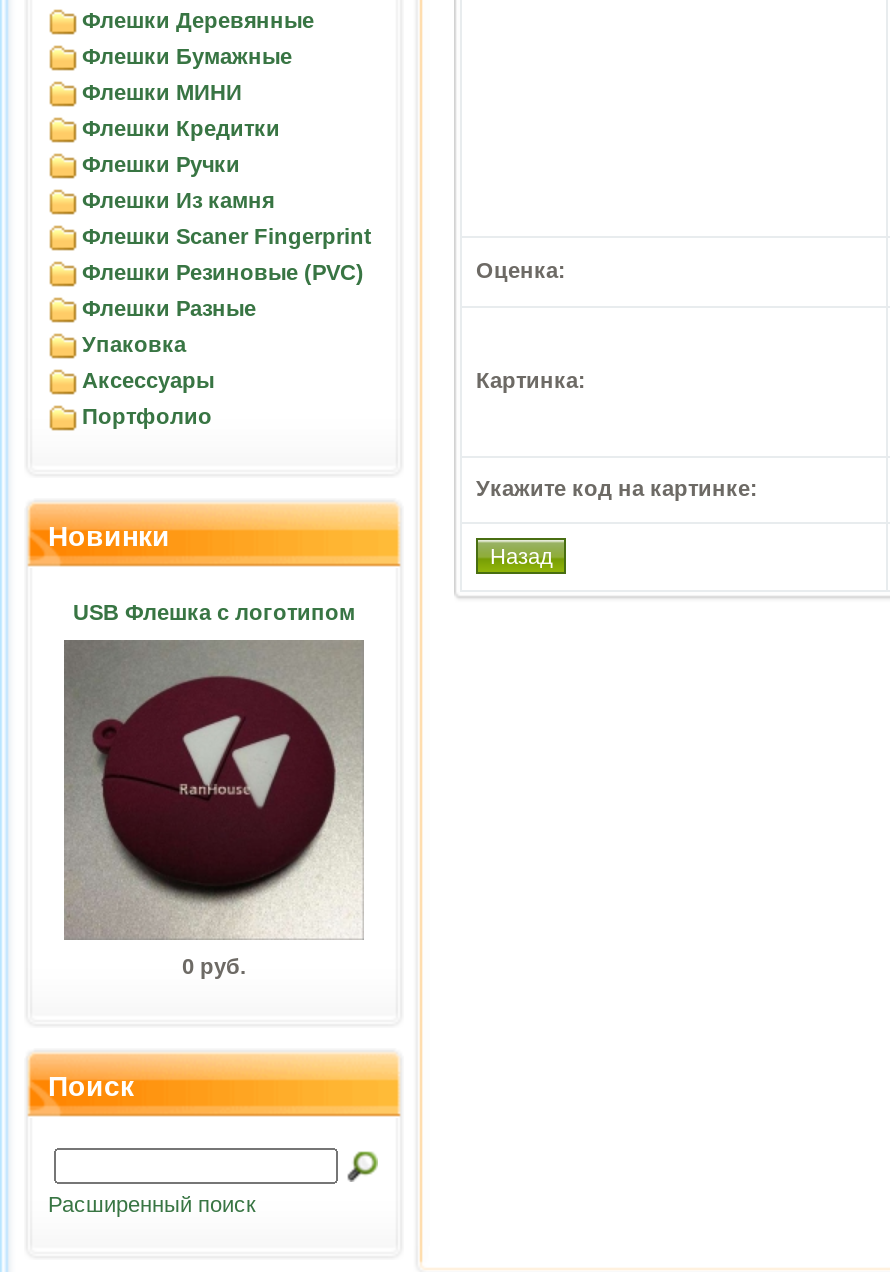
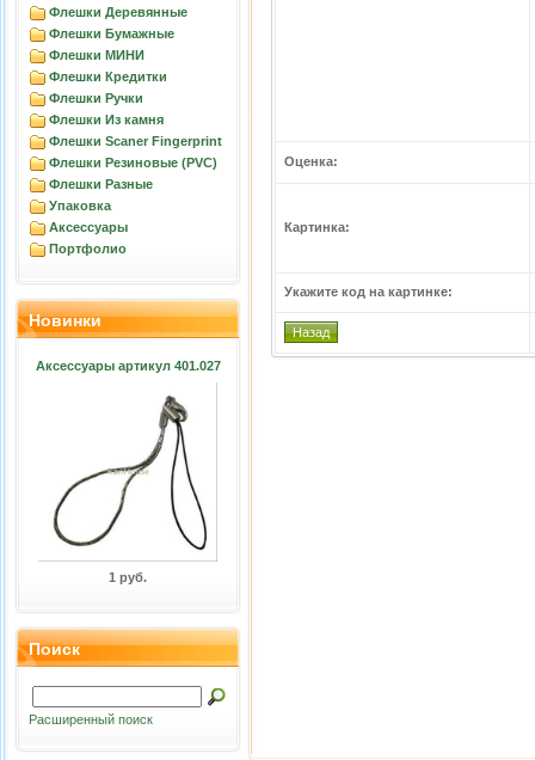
[73,600,355,624] USB Флешка c логотипом -> [35,358,220,373] Аксессуары артикул 401.027
[62,640,364,978] [image] | 0 руб. -> [38,382,216,584] [image] | 1 руб.

